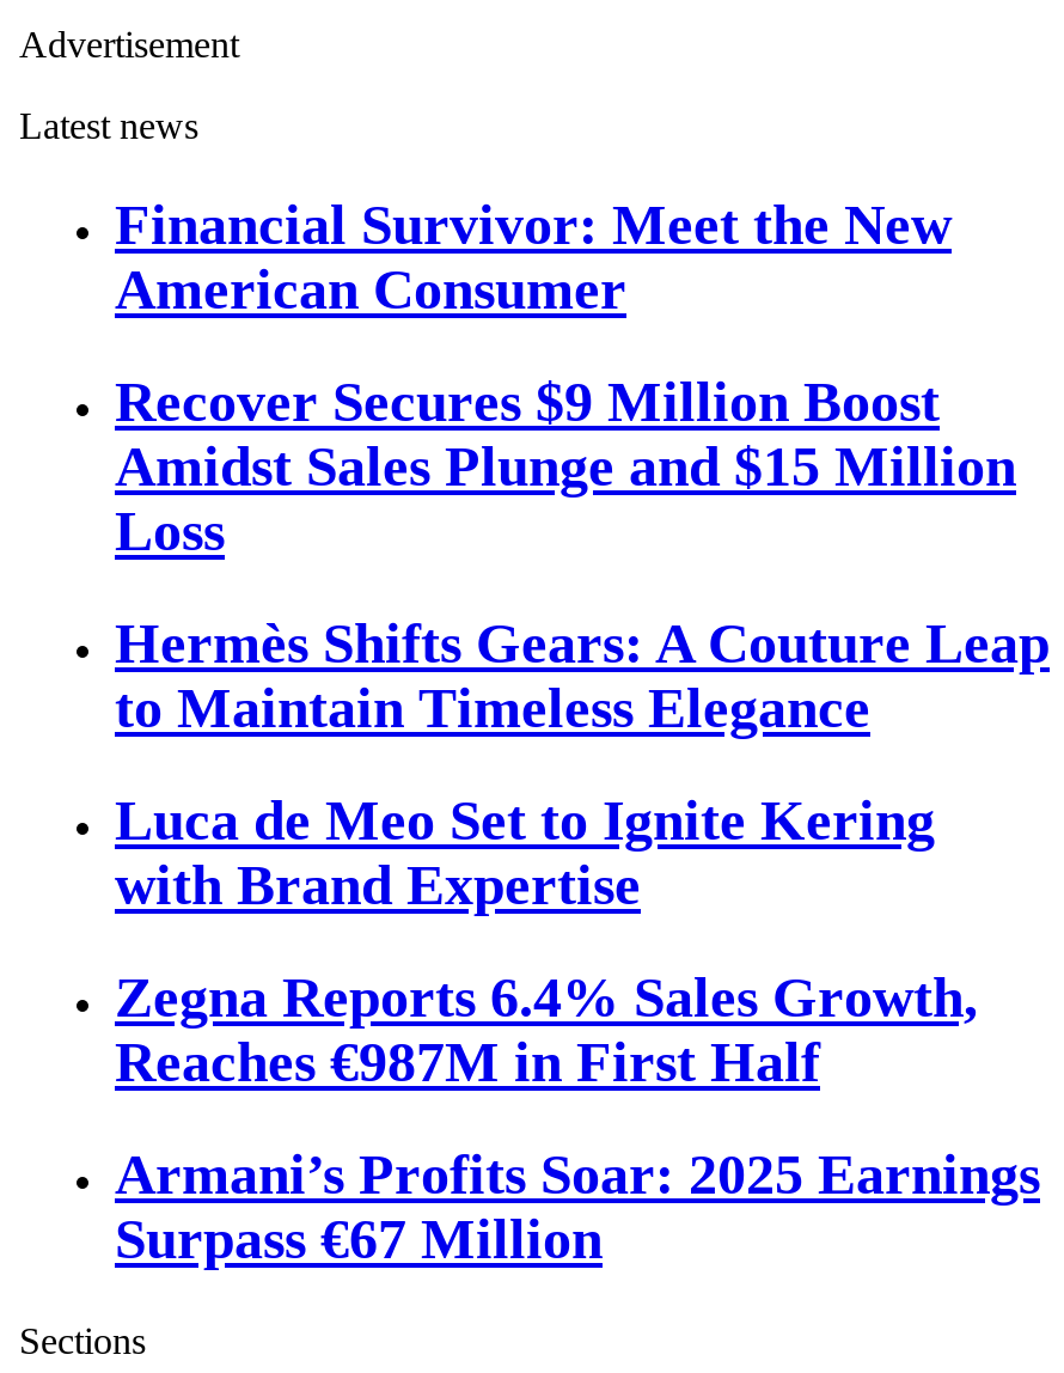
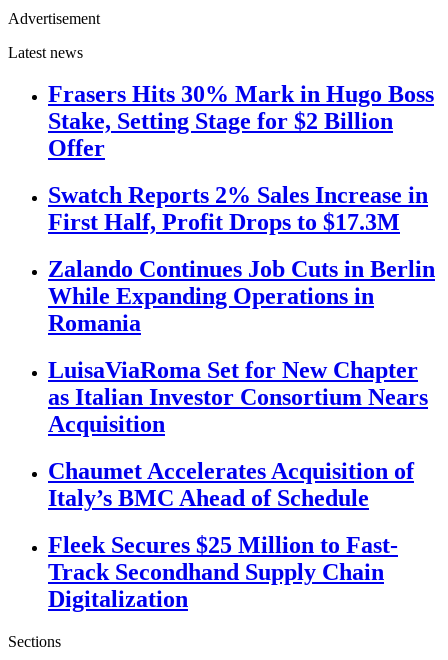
[115,195,952,321] Financial Survivor: Meet the New | American Consumer -> [48,81,434,161] Frasers Hits 30% Mark in Hugo Boss | Stake, Setting Stage for $2 Billion | Offer
[115,371,1016,563] Recover Secures $9 Million Boost | Amidst Sales Plunge and $15 Million | Loss -> [48,182,428,235] Swatch Reports 2% Sales Increase in | First Half, Profit Drops to $17.3M
[115,613,1050,740] Hermès Shifts Gears: A Couture Leap | to Maintain Timeless Elegance -> [48,256,435,336] Zalando Continues Job Cuts in Berlin | While Expanding Operations in | Romania
[115,790,935,917] Luca de Meo Set to Ignite Kering | with Brand Expertise -> [48,357,428,437] LuisaViaRoma Set for New Chapter | as Italian Investor Consortium Nears | Acquisition
[115,967,978,1093] Zegna Reports 6.4% Sales Growth, | Reaches €987M in First Half -> [48,458,414,511] Chaumet Accelerates Acquisition of | Italy’s BMC Ahead of Schedule
[115,1143,1040,1270] Armani’s Profits Soar: 2025 Earnings | Surpass €67 Million -> [48,532,398,612] Fleek Secures $25 Million to Fast- | Track Secondhand Supply Chain | Digitalization

